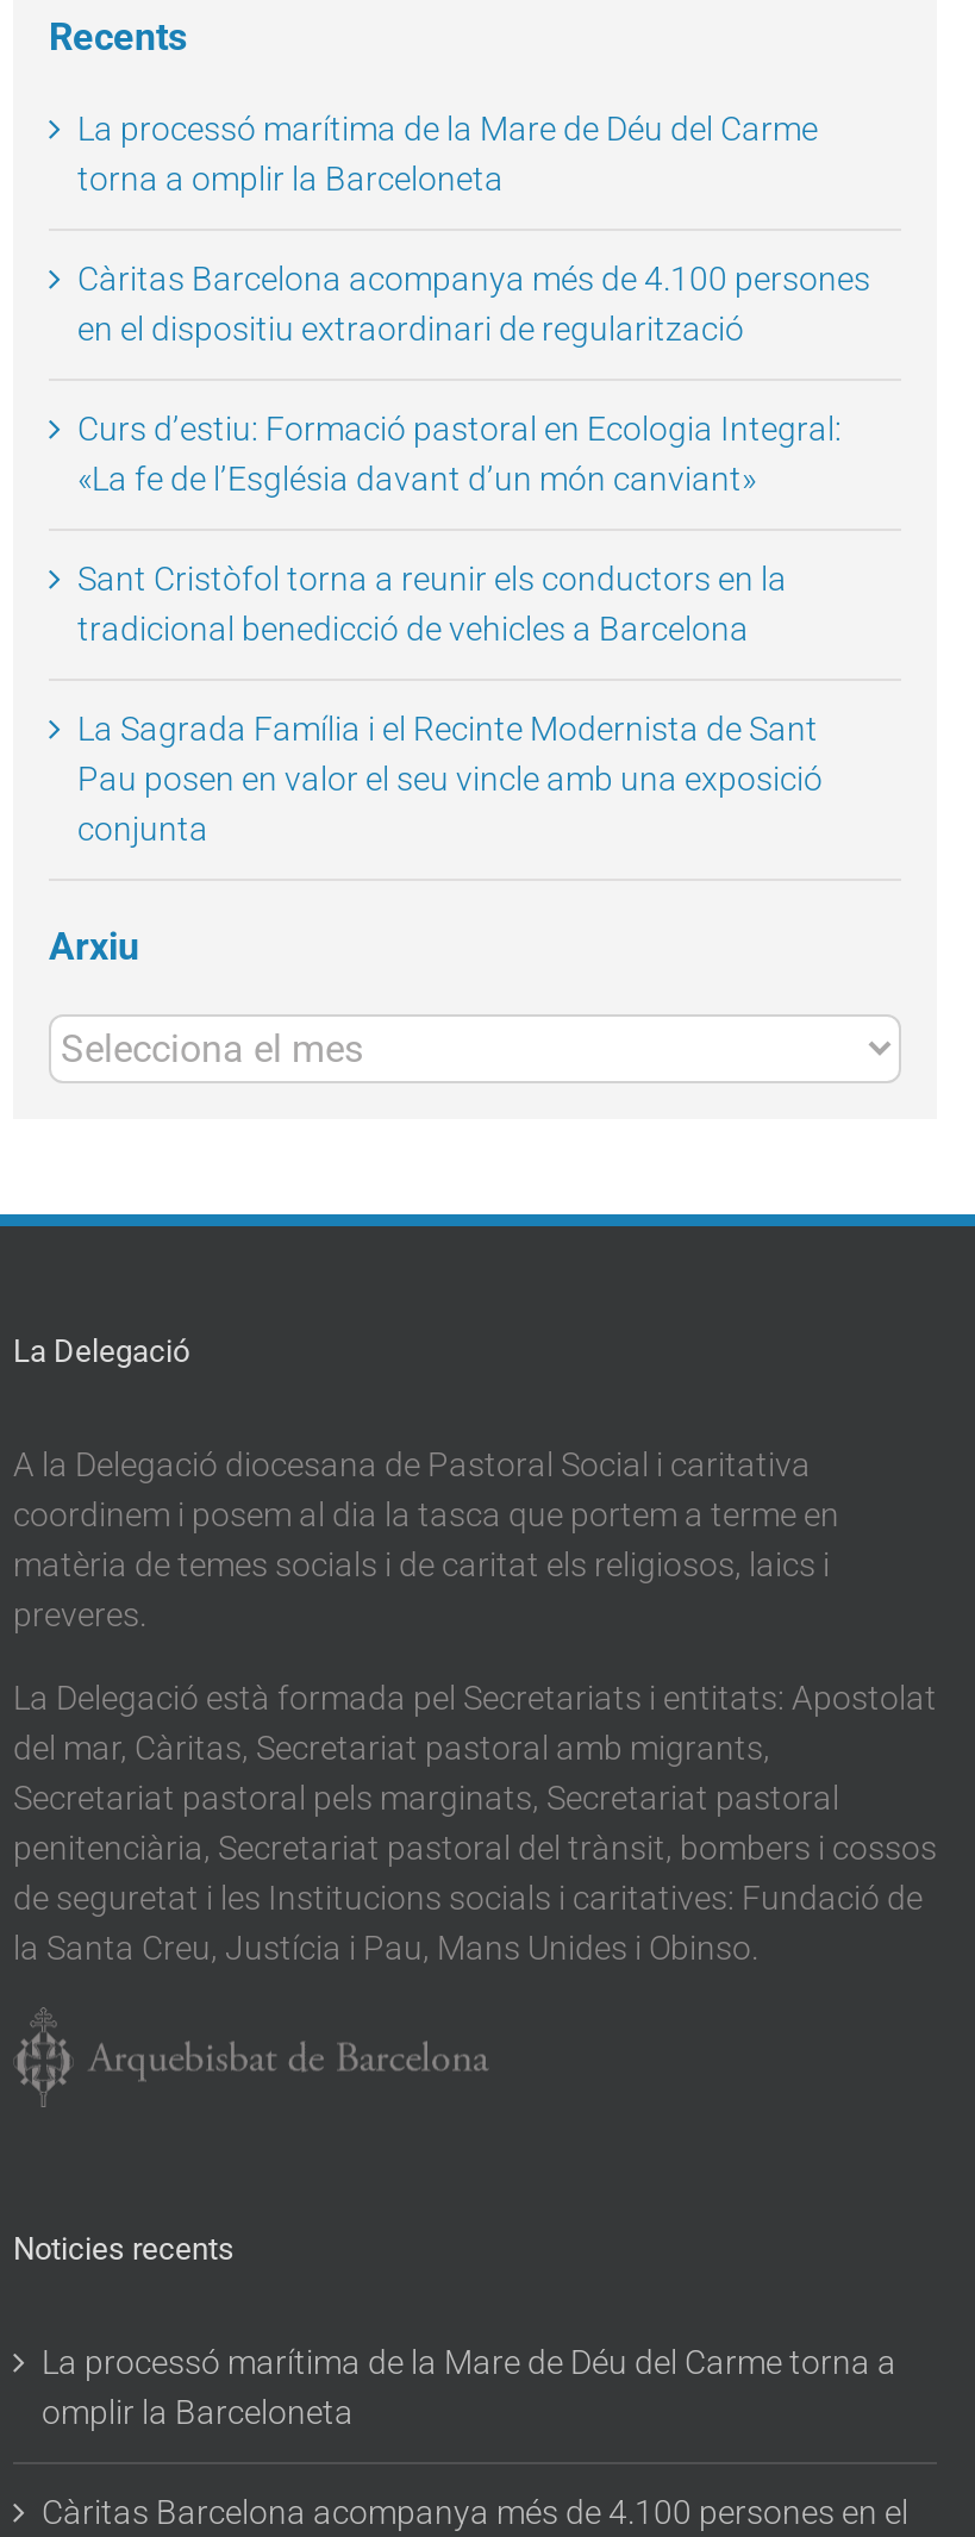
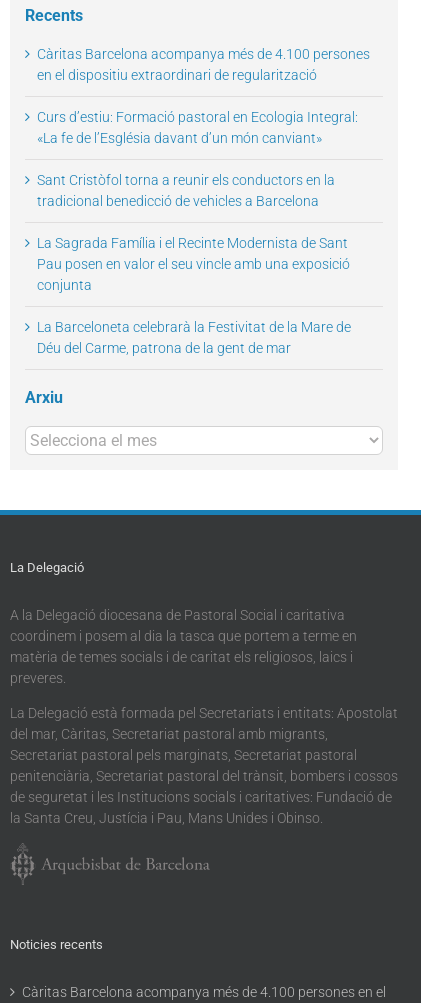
[77,111,818,199] La processó marítima de la Mare de Déu del Carme | torna a omplir la Barceloneta -> none
none -> [37,319,351,356] La Barceloneta celebrarà la Festivitat de la Mare de | Déu del Carme, patrona de la gent de mar
[42,2343,896,2431] La processó marítima de la Mare de Déu del Carme torna a | omplir la Barceloneta -> none

